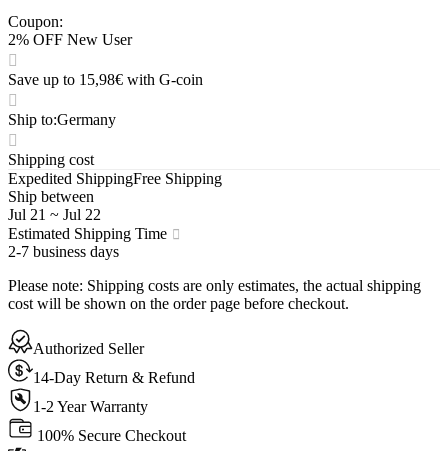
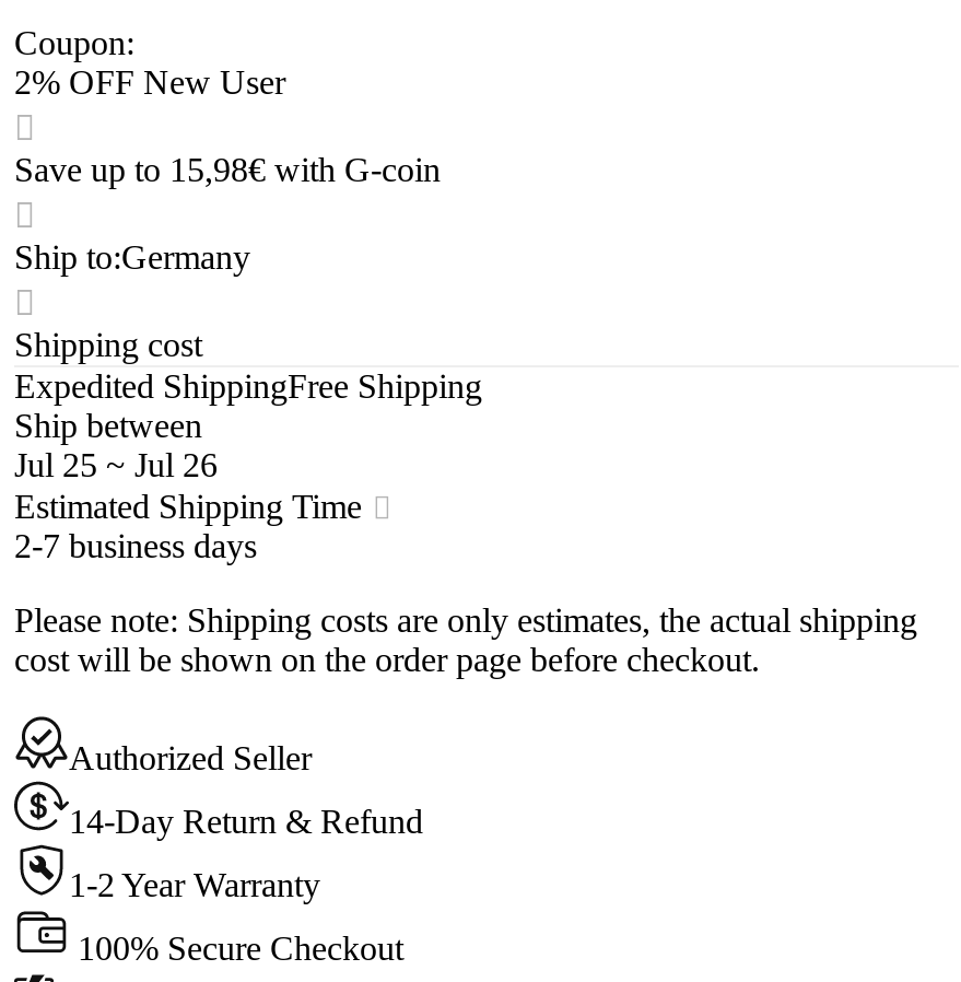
[8,206,101,223] Jul 21 ~ Jul 22 -> [14,447,218,484] Jul 25 ~ Jul 26

